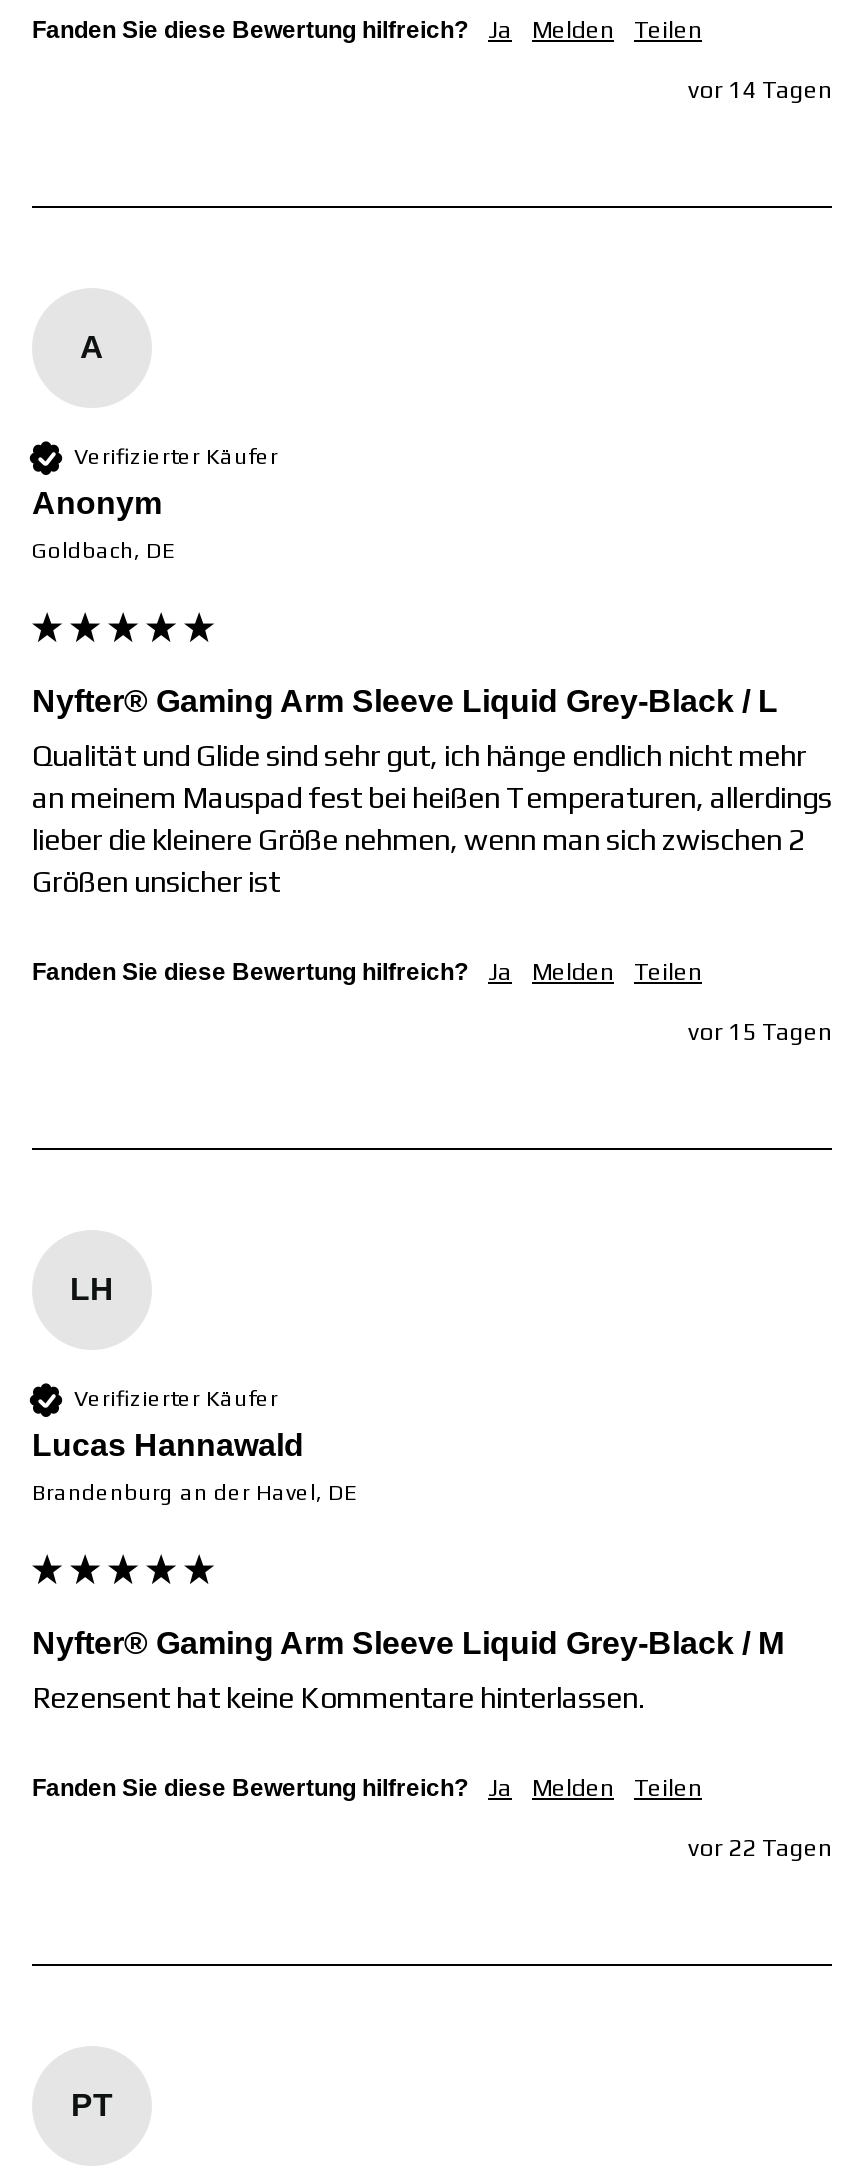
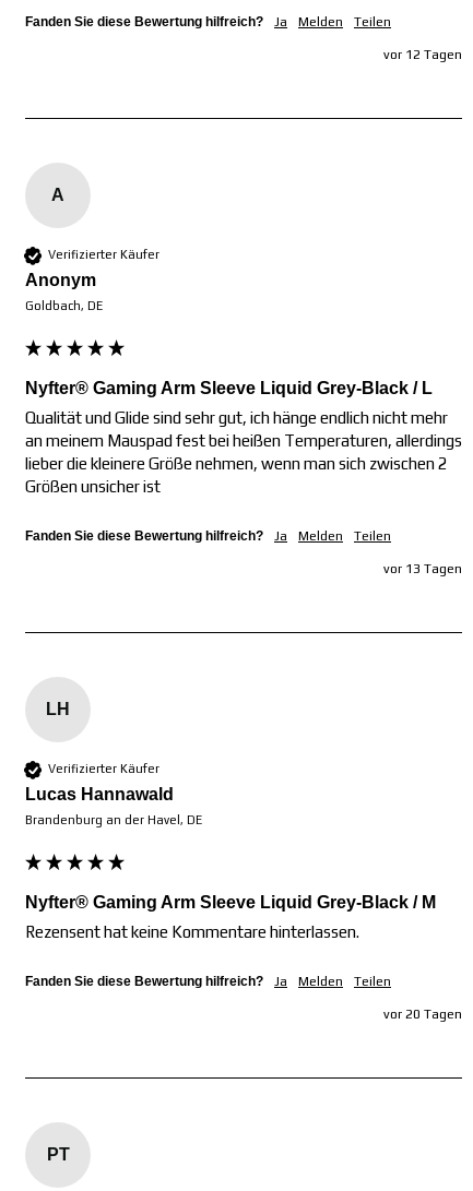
[688,75,832,103] vor 14 Tagen -> [383,47,462,62] vor 12 Tagen
[688,1017,832,1045] vor 15 Tagen -> [383,561,462,576] vor 13 Tagen
[688,1833,832,1861] vor 22 Tagen -> [383,1006,462,1021] vor 20 Tagen

